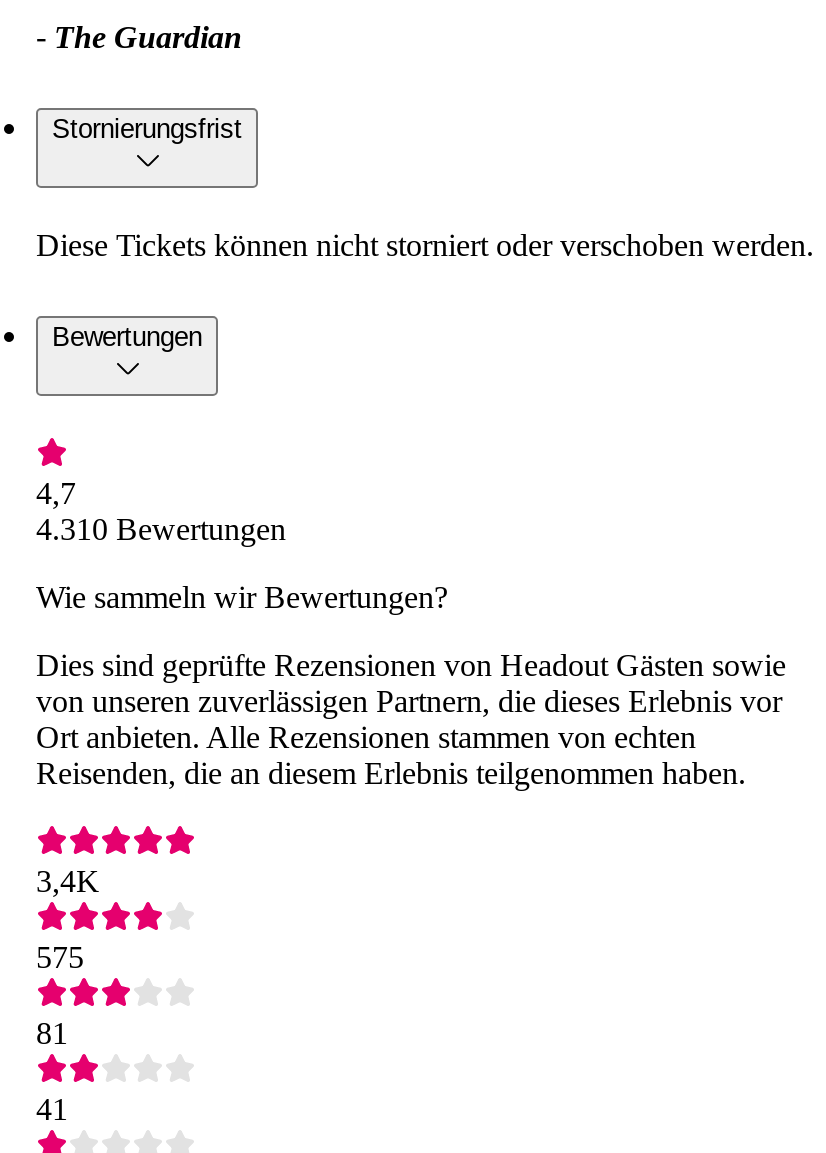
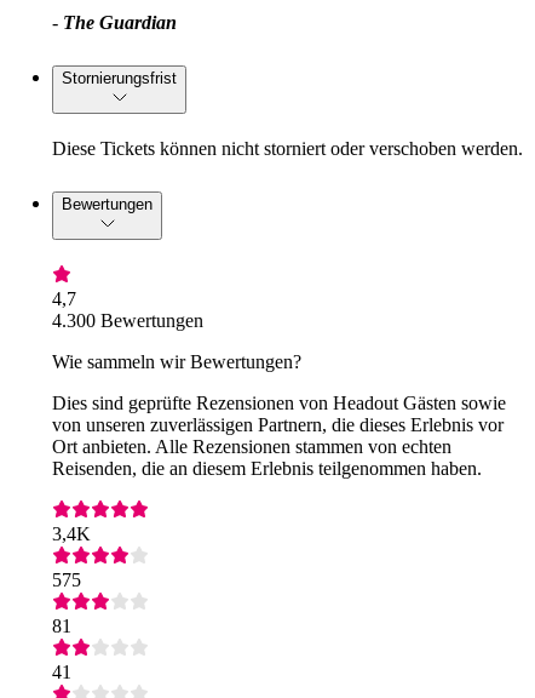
[36,513,286,547] 4.310 Bewertungen -> [52,310,203,331] 4.300 Bewertungen

